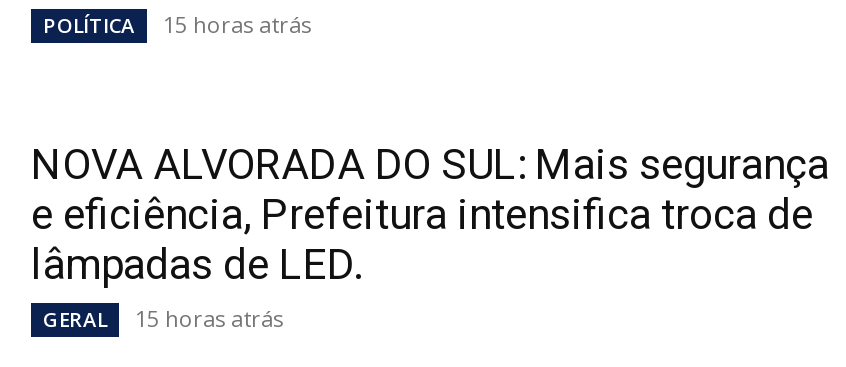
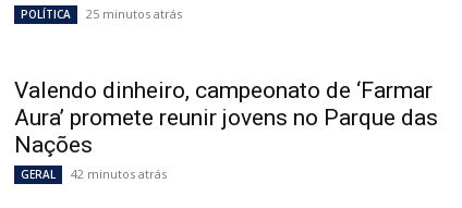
[163,9,311,39] 15 horas atrás -> [86,6,182,22] 25 minutos atrás
[31,141,829,289] NOVA ALVORADA DO SUL: Mais segurança | e eficiência, Prefeitura intensifica troca de | lâmpadas de LED. -> [14,77,438,158] Valendo dinheiro, campeonato de ‘Farmar | Aura’ promete reunir jovens no Parque das | Nações
[135,303,283,333] 15 horas atrás -> [71,166,167,182] 42 minutos atrás

